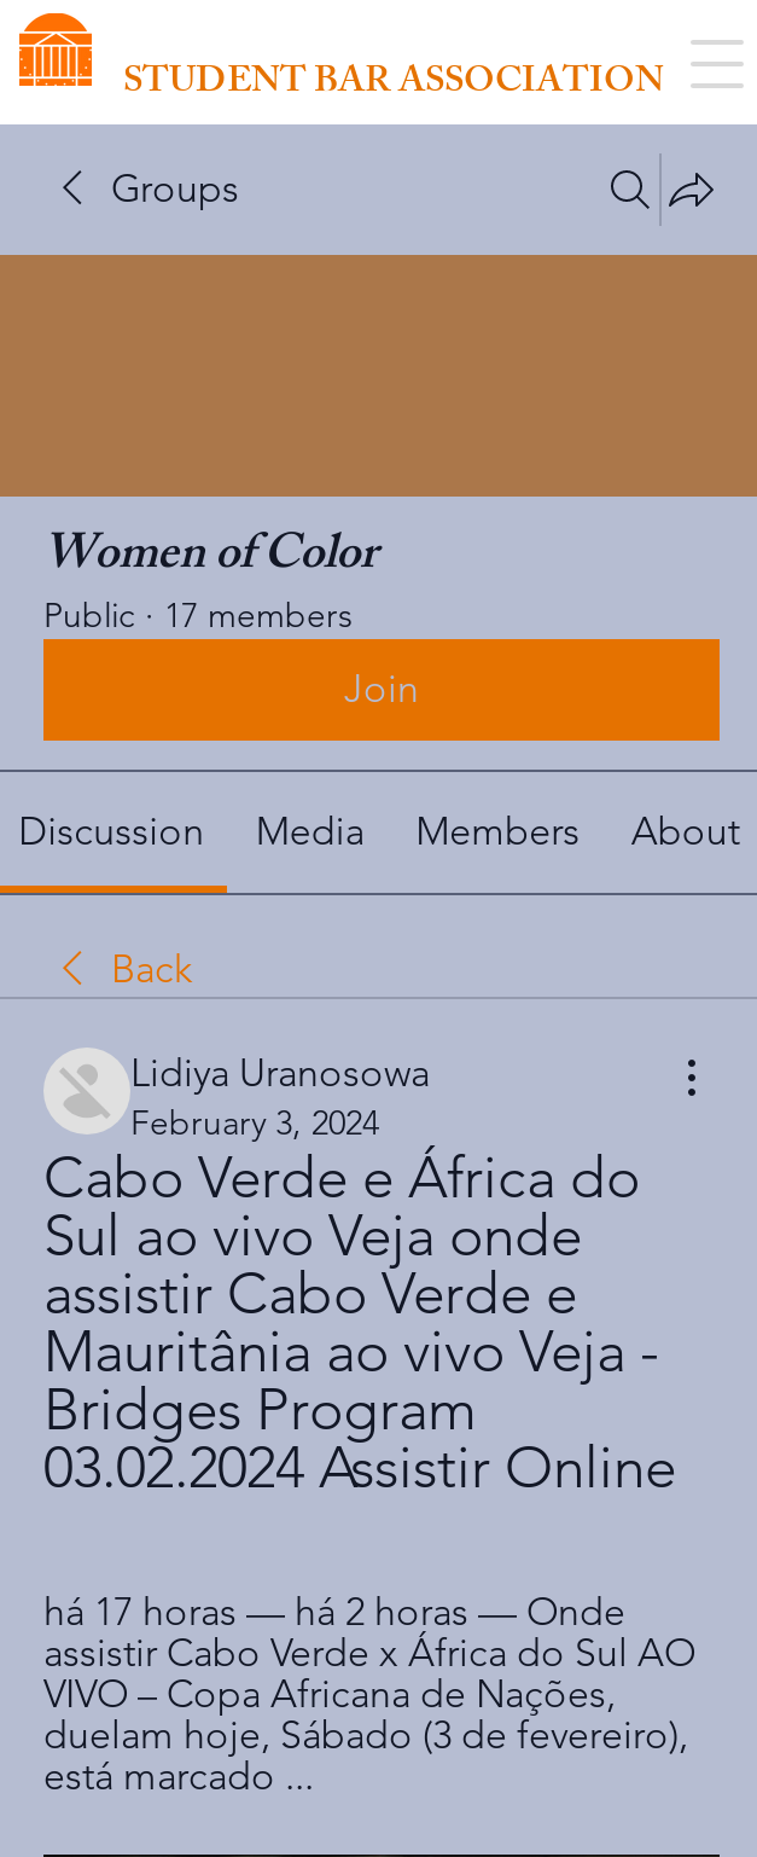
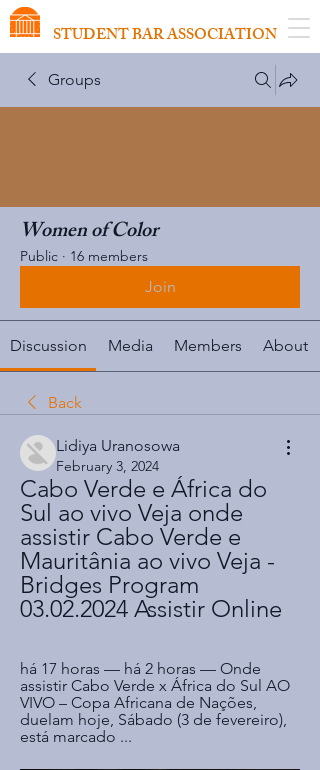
[43,593,353,637] Public · 17 members -> [20,247,148,265] Public · 16 members

